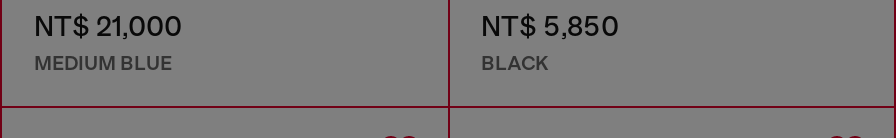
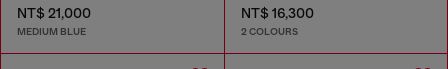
[481,10,619,75] NT$ 5,850 | BLACK -> [240,5,313,38] NT$ 16,300 | 2 COLOURS

